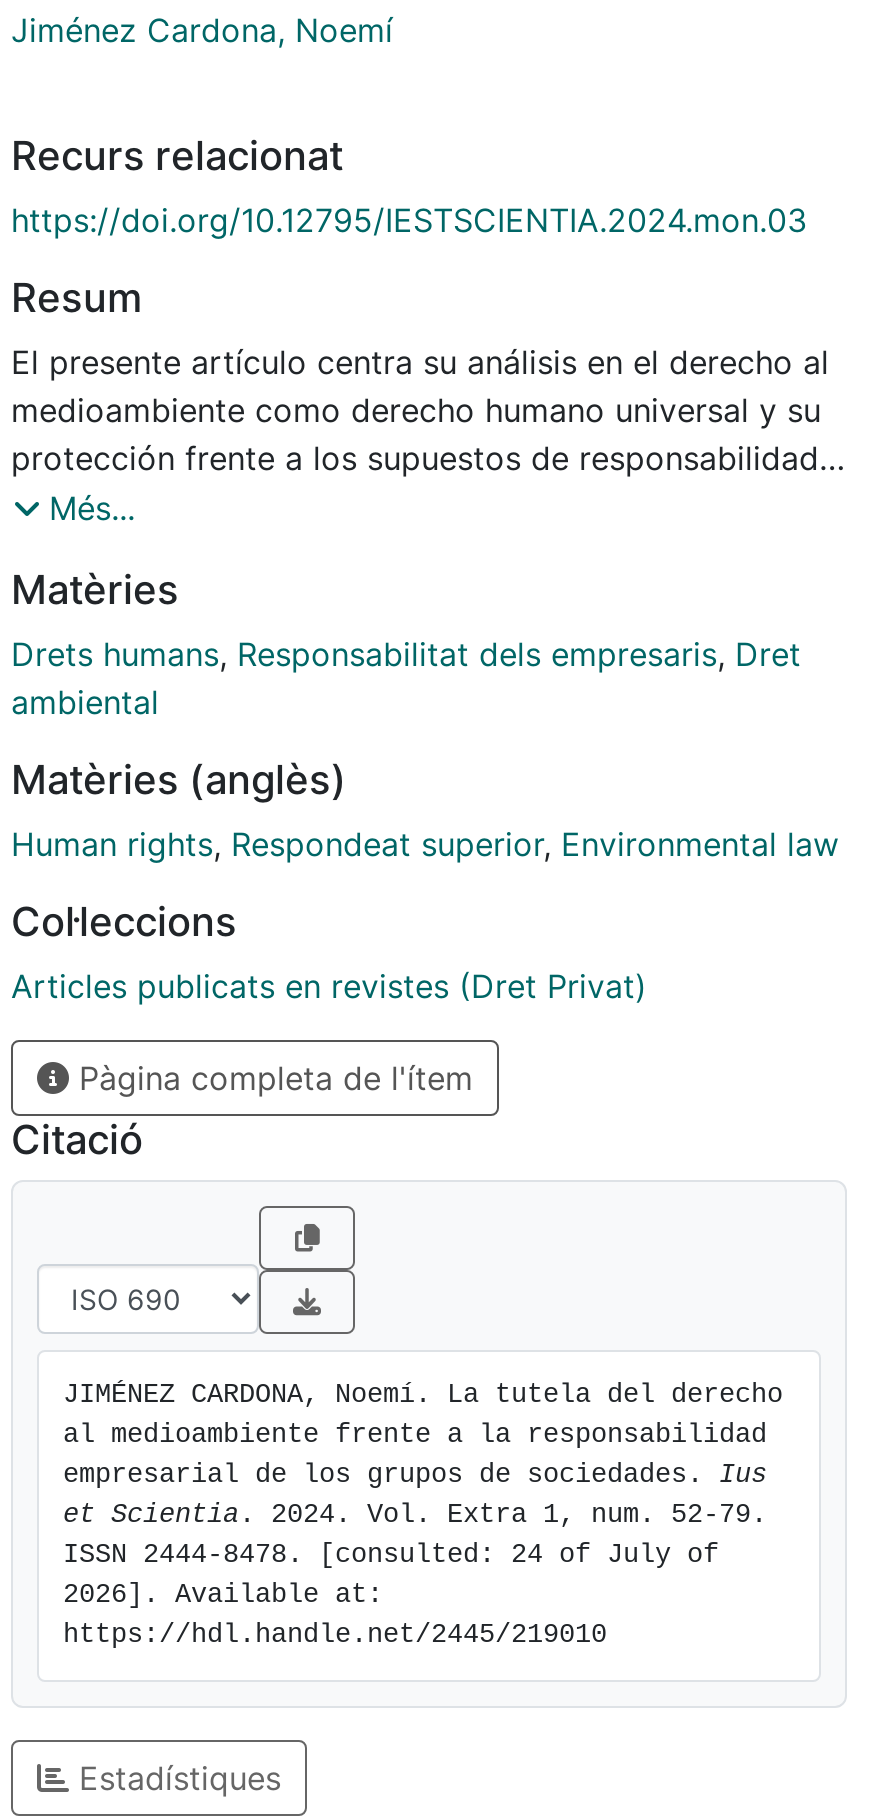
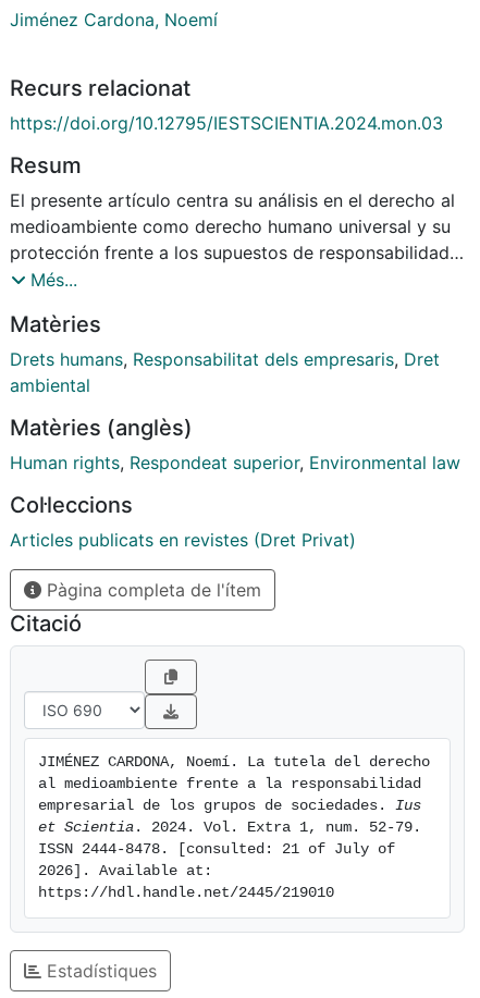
[63,1541,719,1571] ISSN 2444-8478. [consulted: 24 of July of -> [38,842,395,858] ISSN 2444-8478. [consulted: 21 of July of

